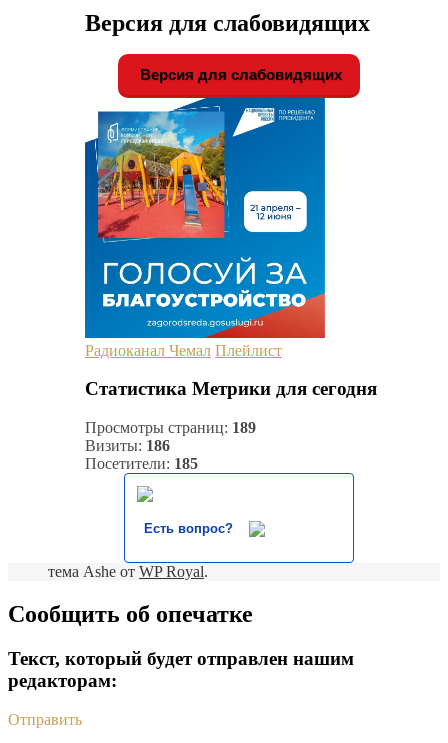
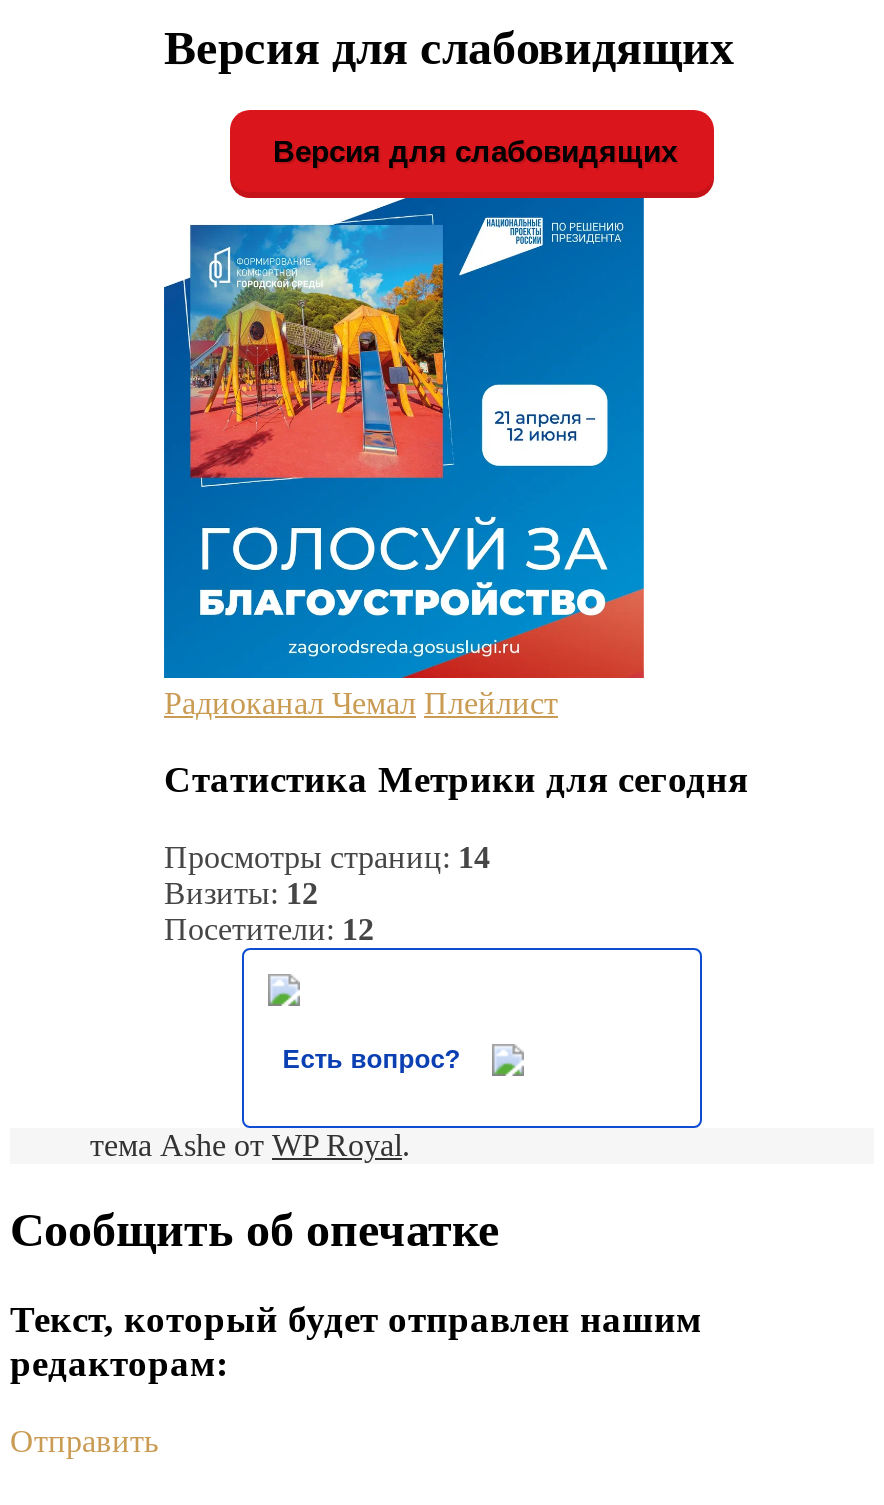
[85,419,256,436] Просмотры страниц: 189 -> [164,840,490,874] Просмотры страниц: 14
[85,437,170,454] Визиты: 186 -> [164,876,318,910] Визиты: 12
[85,455,198,472] Посетители: 185 -> [164,912,374,946] Посетители: 12

